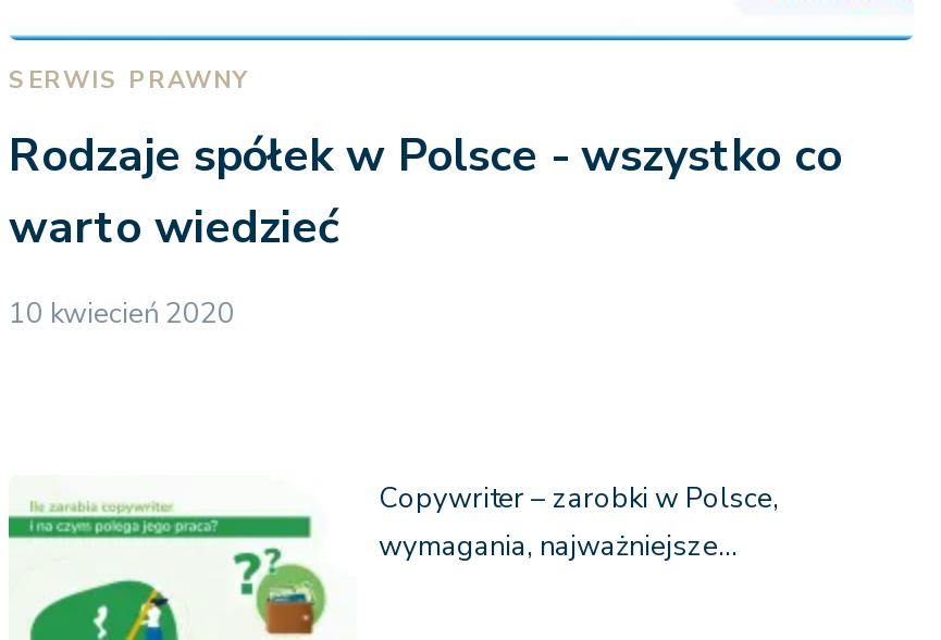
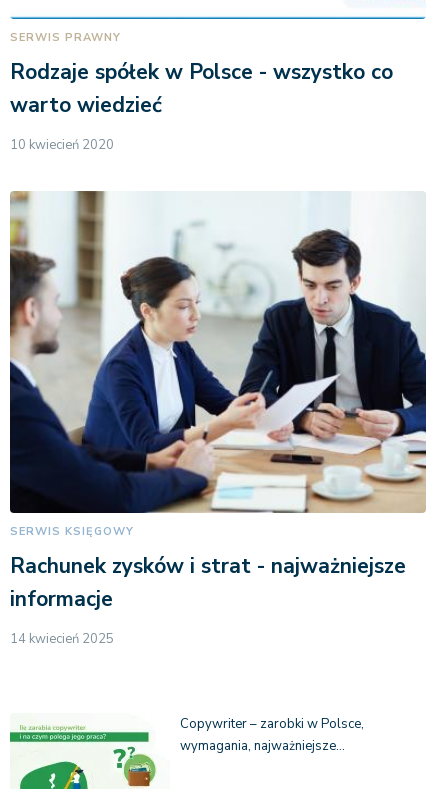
none -> [9,190,427,648] [image] | SERWIS KSIĘGOWY | Rachunek zysków i strat - najważniejsze | informacje | 14 kwiecień 2025

